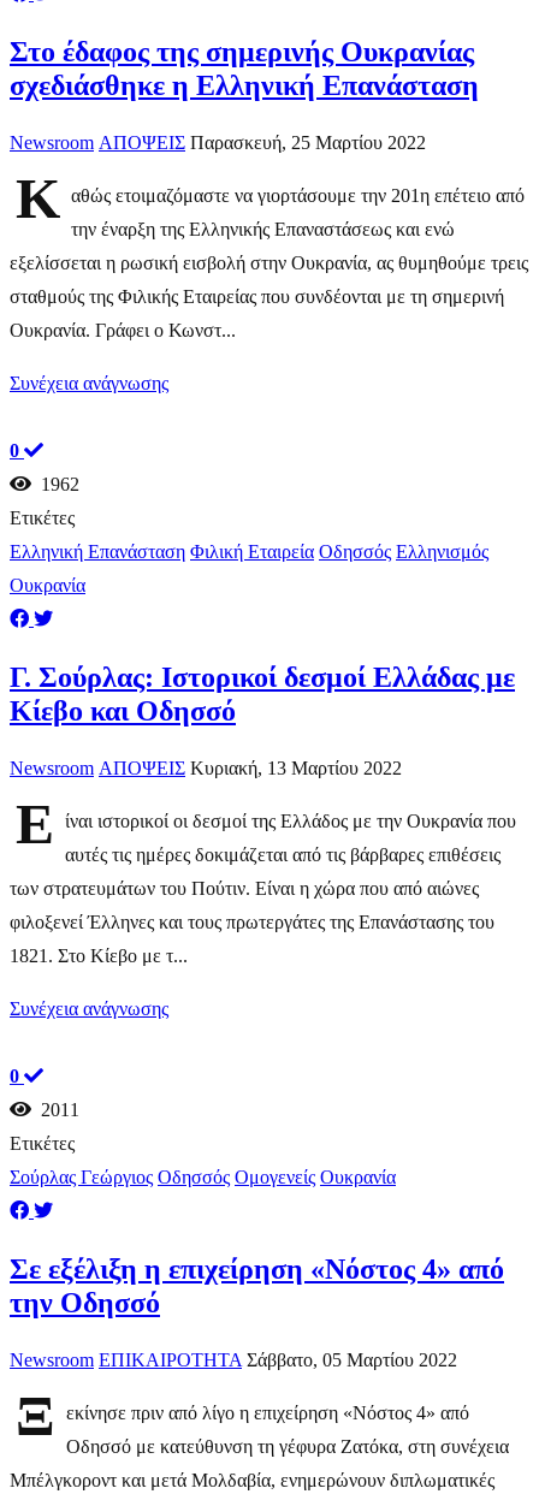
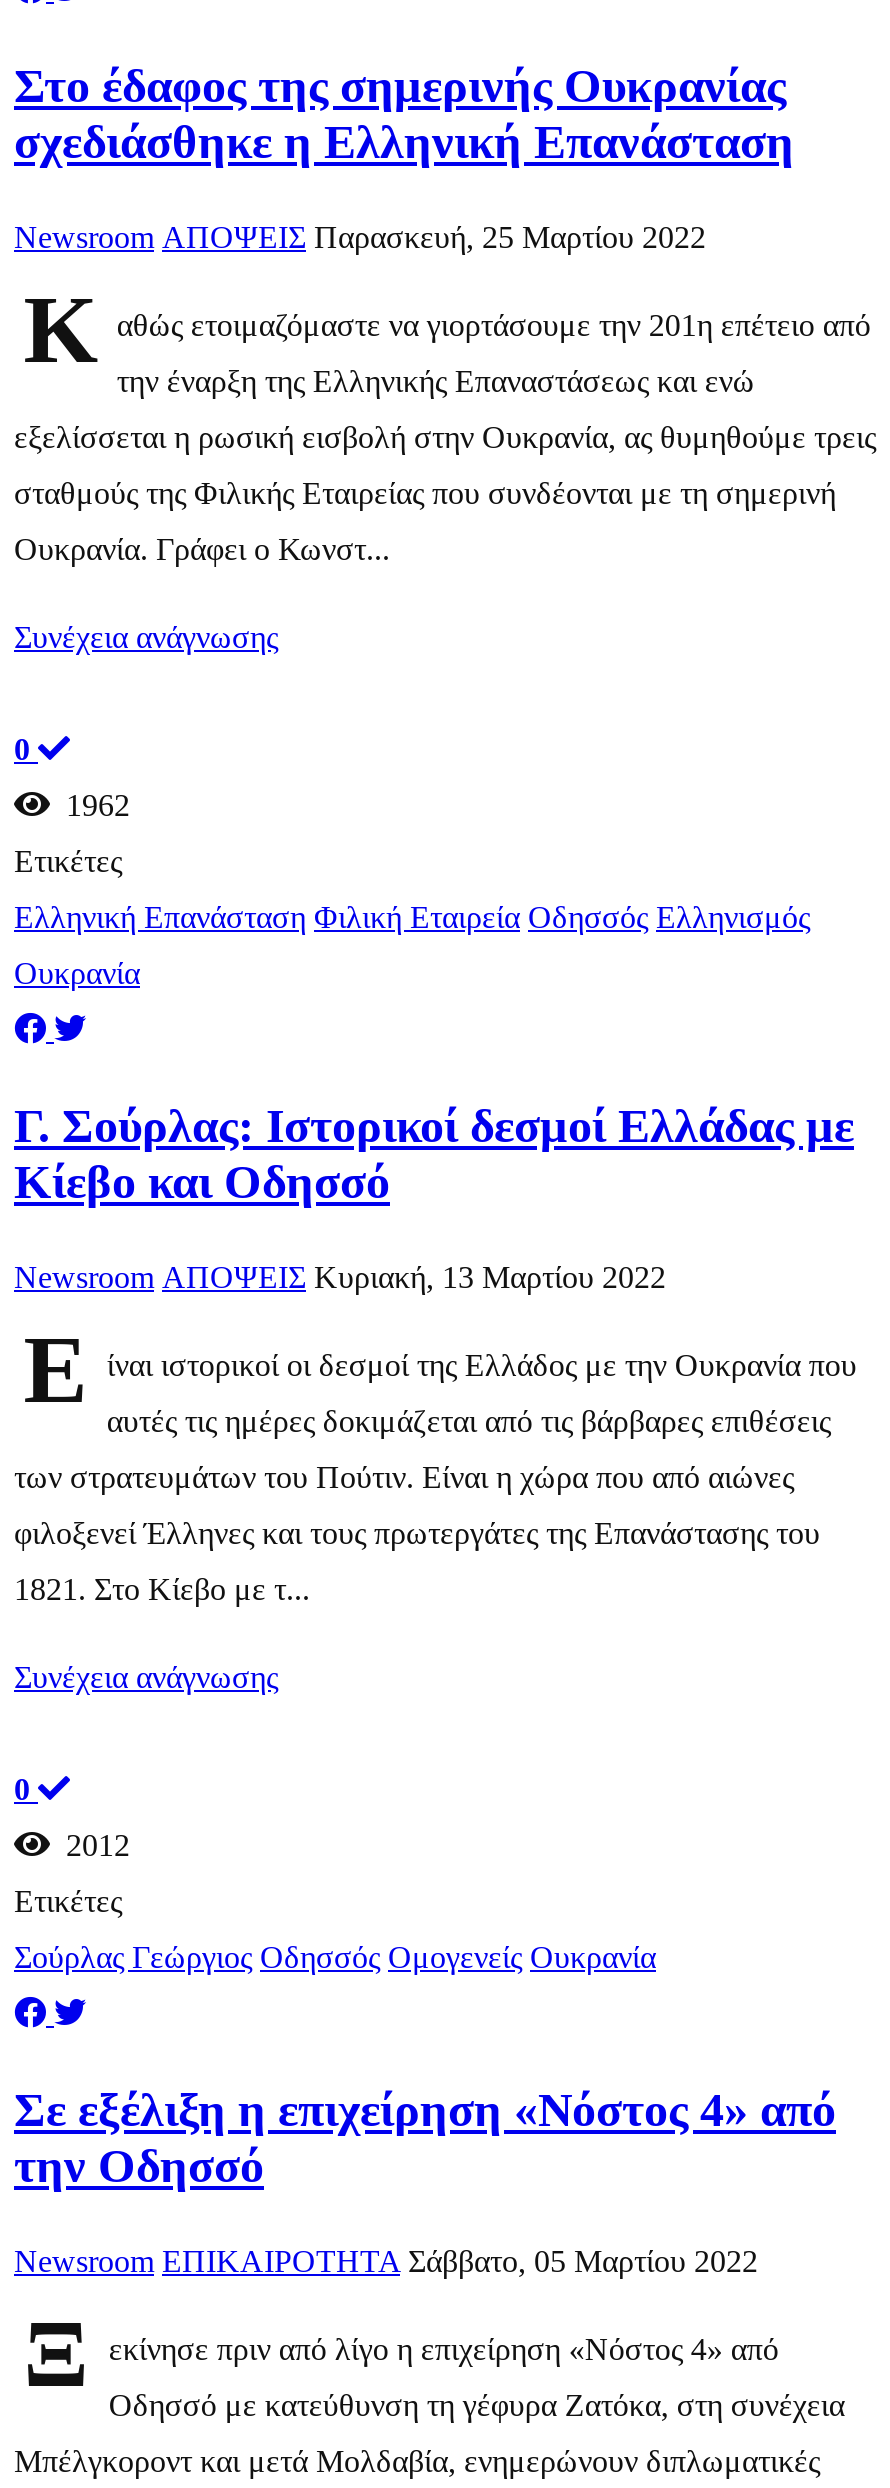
[31,1100,79,1120] 2011 -> [50,1828,130,1862] 2012

